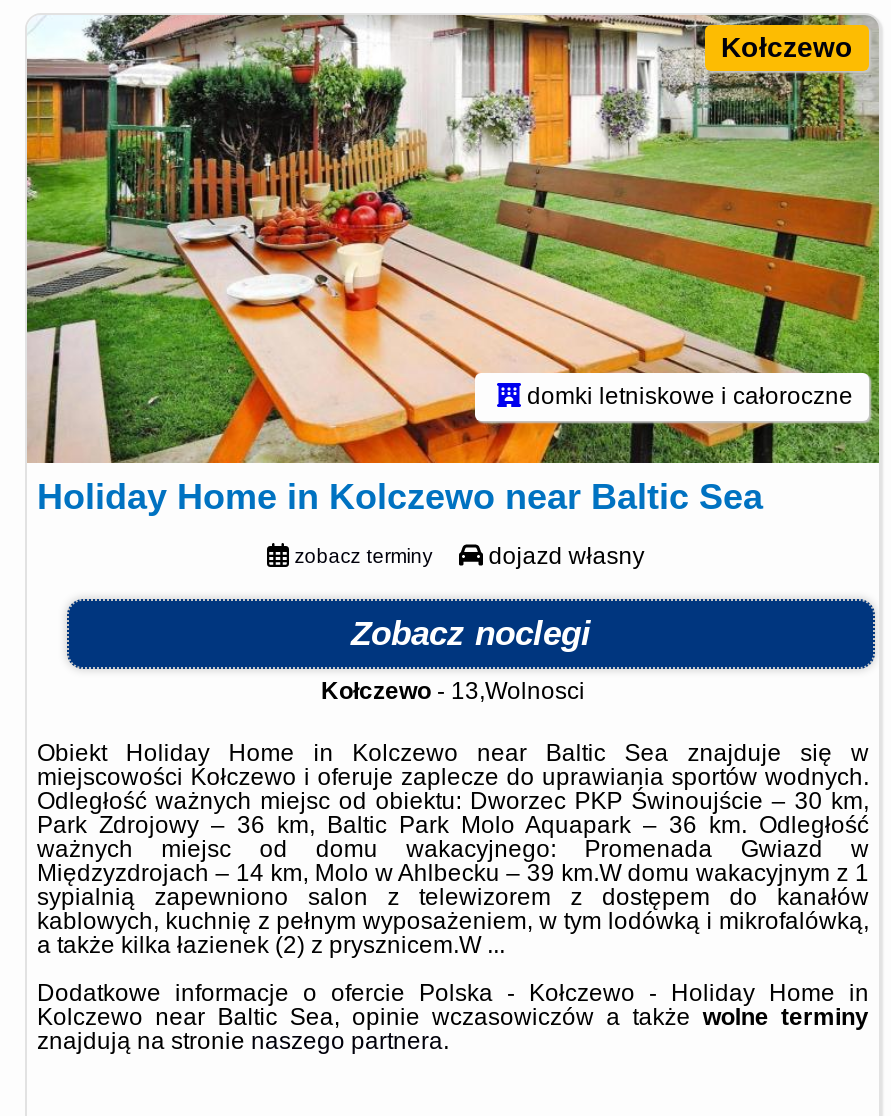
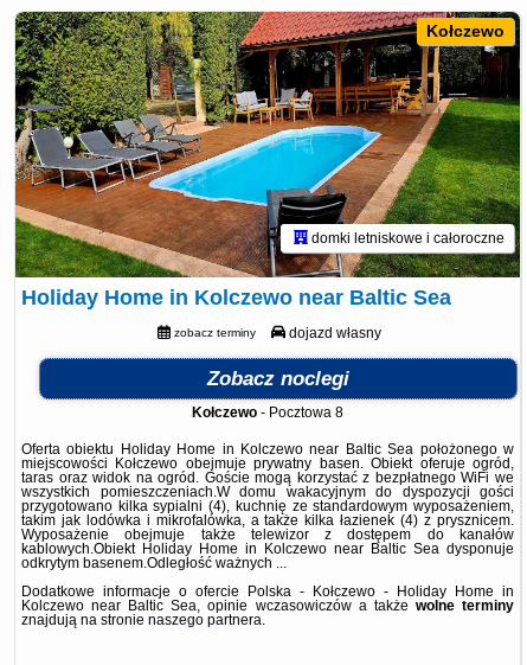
[25,13,881,465] [image] -> [14,11,521,279] [image]
[321,678,585,706] Kołczewo - 13,Wolnosci -> [192,405,343,421] Kołczewo - Pocztowa 8
[37,740,869,960] Obiekt Holiday Home in Kolczewo near Baltic Sea znajduje się w | miejscowości Kołczewo i oferuje zaplecze do uprawiania sportów wodnych. | Odległość ważnych miejsc od obiektu: Dworzec PKP Świnoujście – 30 km, | Park Zdrojowy – 36 km, Baltic Park Molo Aquapark – 36 km. Odległość | ważnych miejsc od domu wakacyjnego: Promenada Gwiazd w | Międzyzdrojach – 14 km, Molo w Ahlbecku – 39 km.W domu wakacyjnym z 1 | sypialnią zapewniono salon z telewizorem z dostępem do kanałów | kablowych, kuchnię z pełnym wyposażeniem, w tym lodówką i mikrofalówką, | a także kilka łazienek (2) z prysznicem.W ... -> [21,441,514,572] Oferta obiektu Holiday Home in Kolczewo near Baltic Sea położonego w | miejscowości Kołczewo obejmuje prywatny basen. Obiekt oferuje ogród, | taras oraz widok na ogród. Goście mogą korzystać z bezpłatnego WiFi we | wszystkich pomieszczeniach.W domu wakacyjnym do dyspozycji gości | przygotowano kilka sypialni (4), kuchnię ze standardowym wyposażeniem, | takim jak lodówka i mikrofalówka, a także kilka łazienek (4) z prysznicem. | Wyposażenie obejmuje także telewizor z dostępem do kanałów | kablowych.Obiekt Holiday Home in Kolczewo near Baltic Sea dysponuje | odkrytym basenem.Odległość ważnych ...

